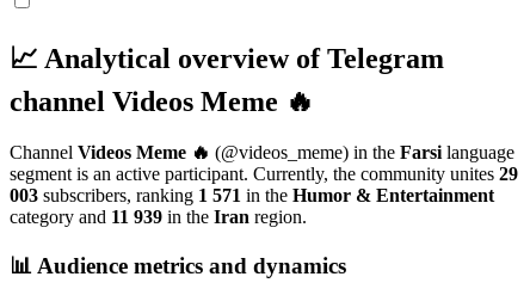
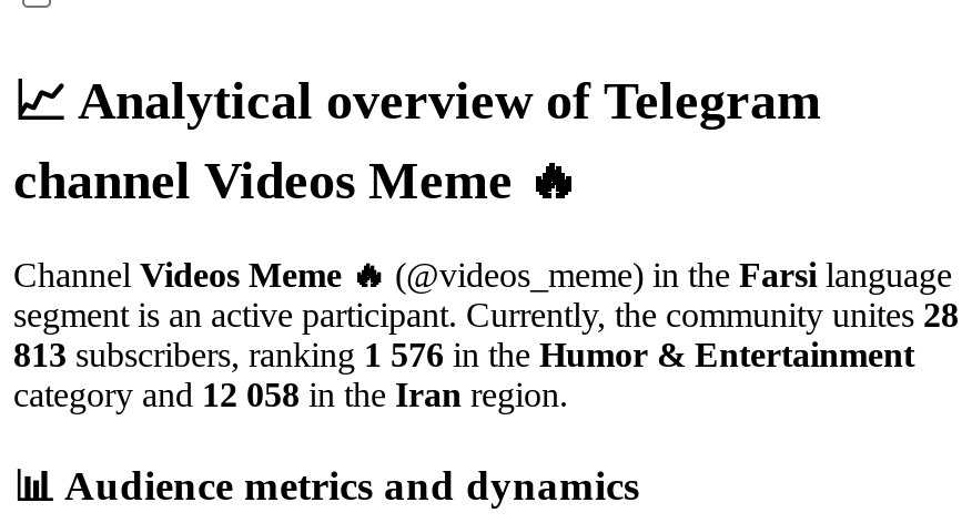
[10,163,518,184] segment is an active participant. Currently, the community unites 29 -> [13,295,959,333] segment is an active participant. Currently, the community unites 28
[10,185,494,205] 003 subscribers, ranking 1 571 in the Humor & Entertainment -> [13,335,914,373] 813 subscribers, ranking 1 576 in the Humor & Entertainment
[10,206,307,227] category and 11 939 in the Iran region. -> [13,375,568,413] category and 12 058 in the Iran region.

